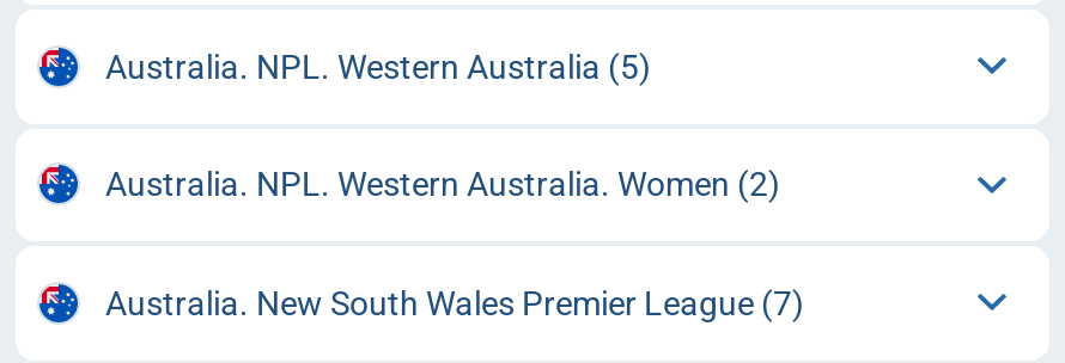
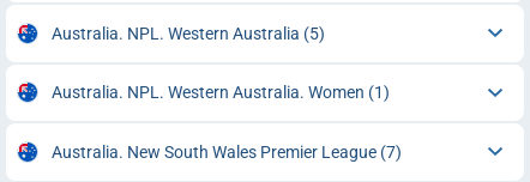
[105,165,780,203] Australia. NPL. Western Australia. Women (2) -> [51,83,389,102] Australia. NPL. Western Australia. Women (1)

